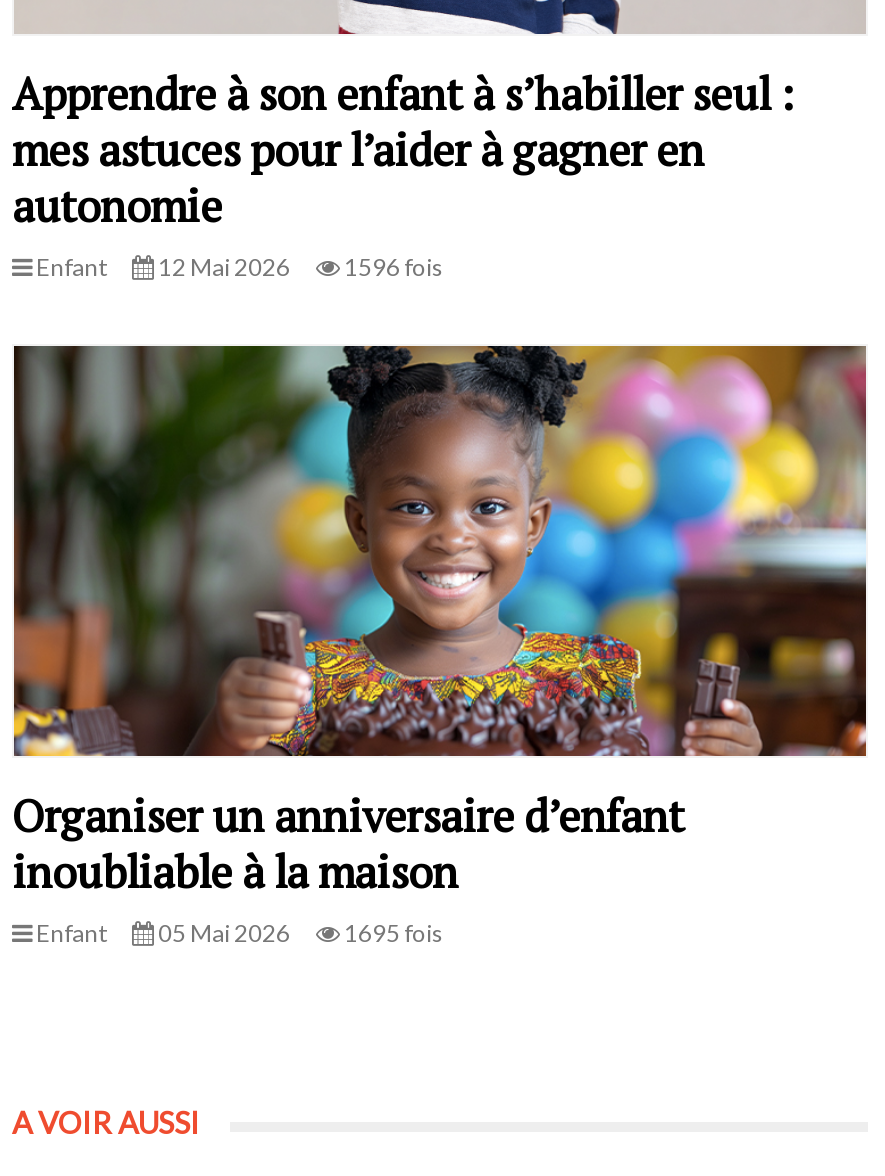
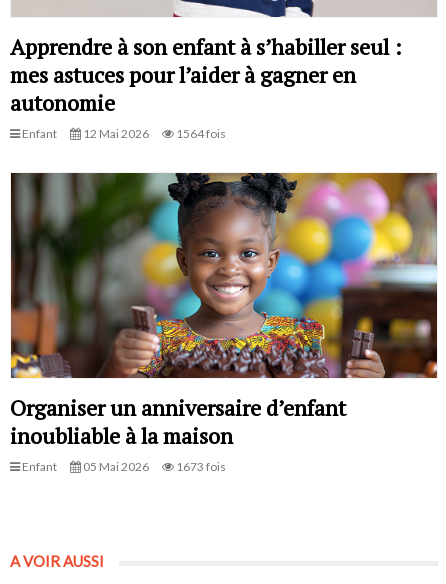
[32,253,444,283] Enfant 12 Mai 2026 1596 fois -> [20,126,226,141] Enfant 12 Mai 2026 1564 fois
[32,918,444,948] Enfant 05 Mai 2026 1695 fois -> [20,459,226,474] Enfant 05 Mai 2026 1673 fois

